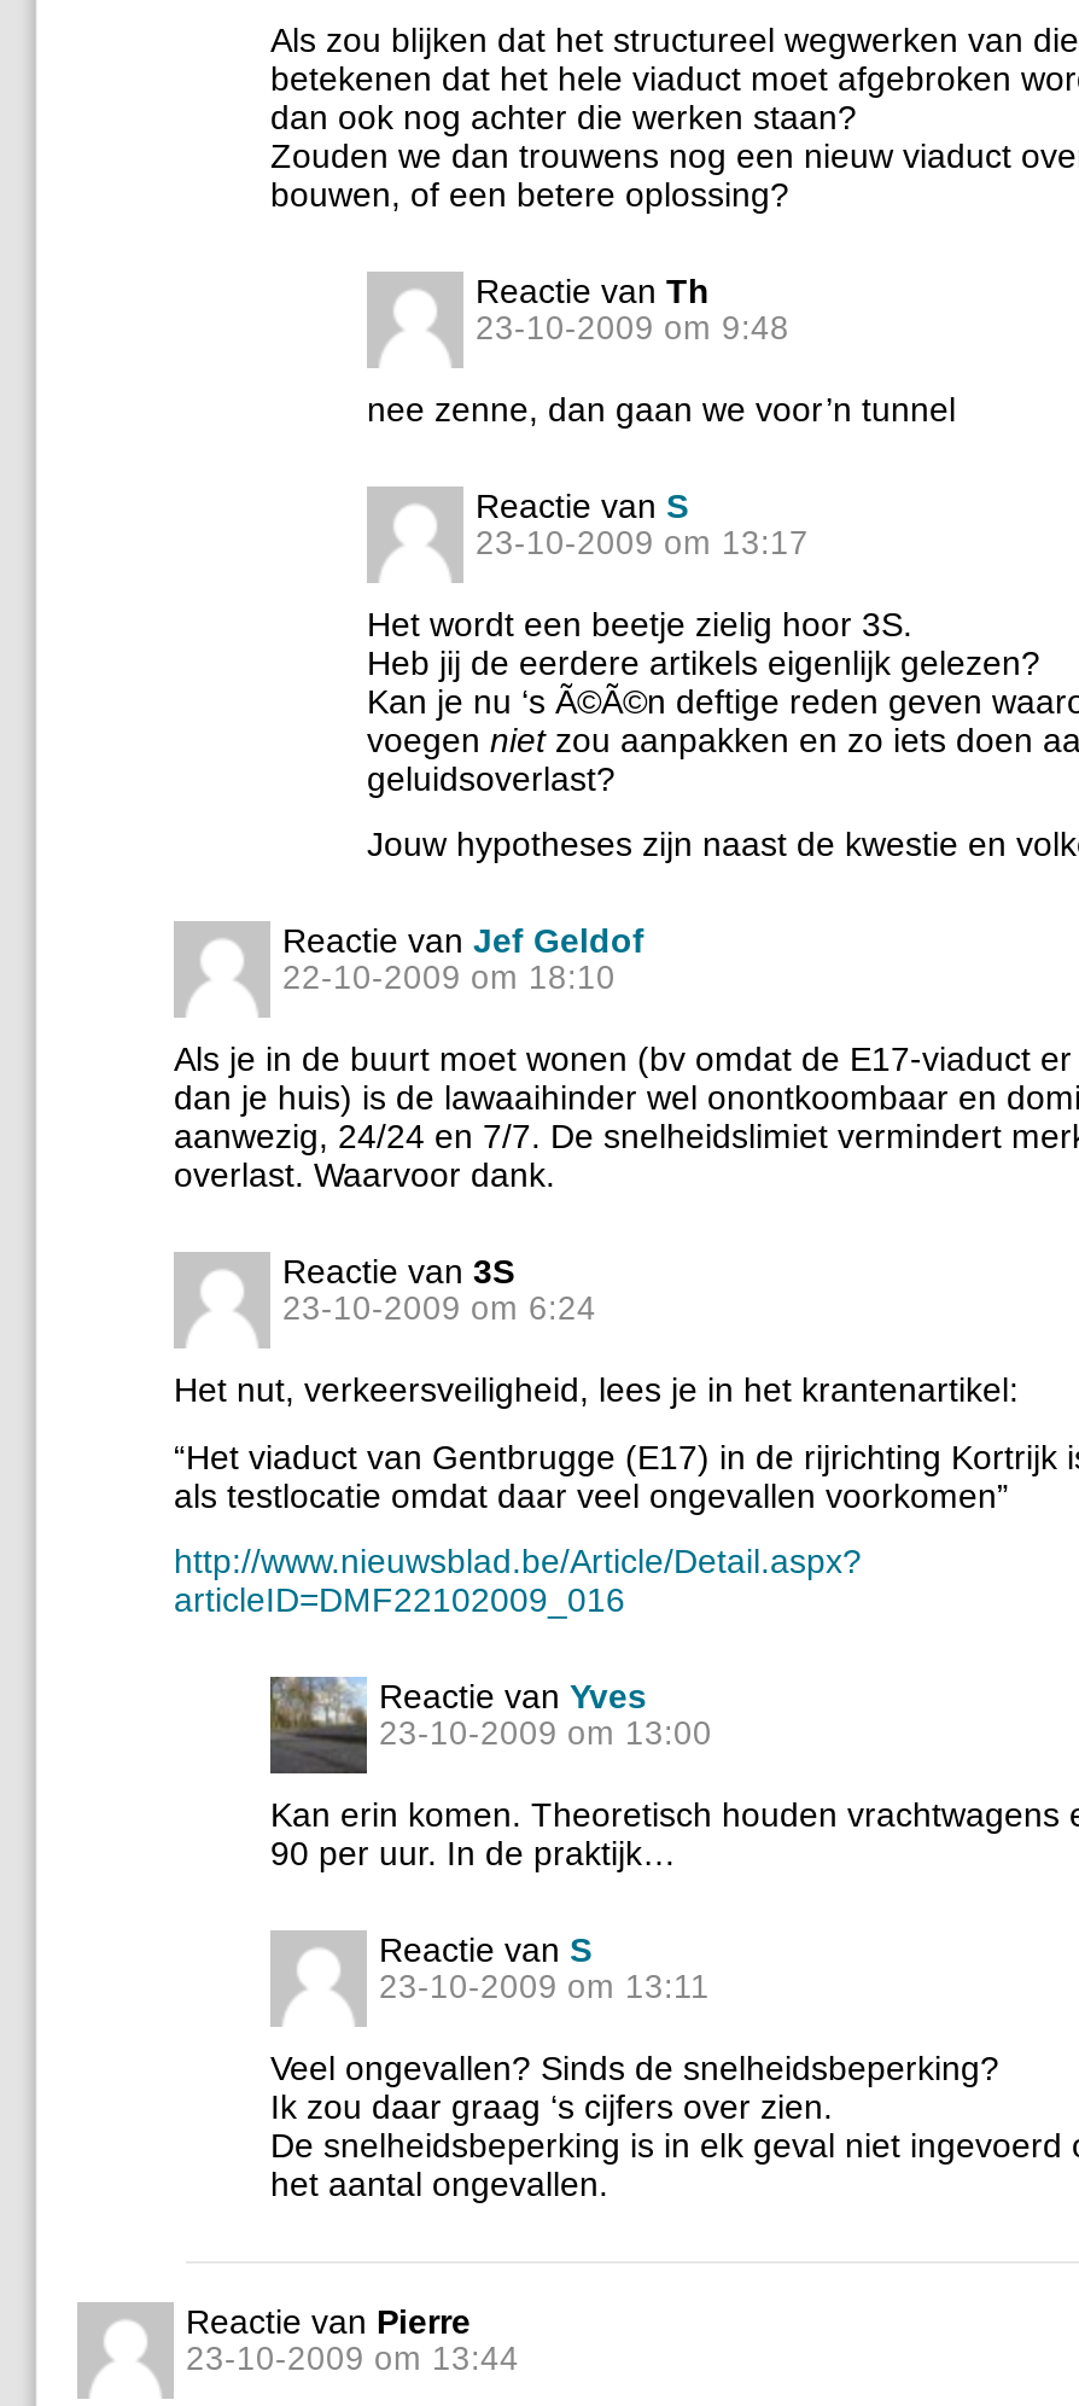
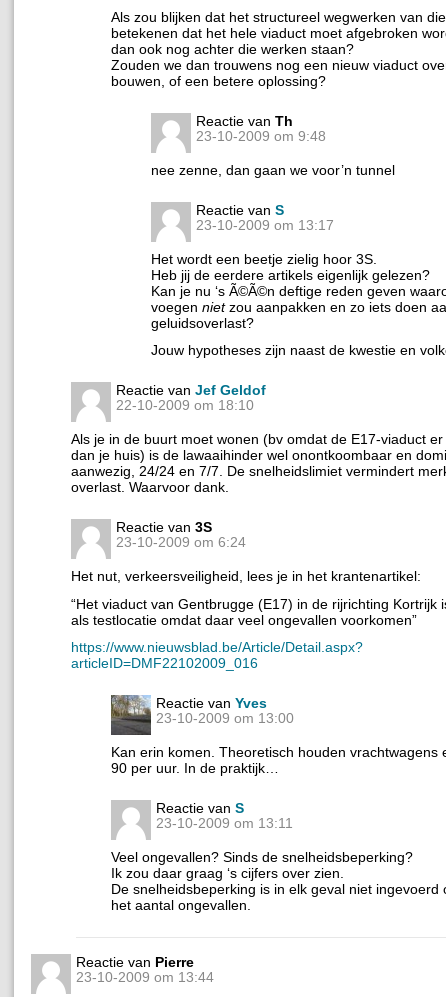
[174,1541,862,1580] http://www.nieuwsblad.be/Article/Detail.aspx? -> [71,639,363,655] https://www.nieuwsblad.be/Article/Detail.aspx?

